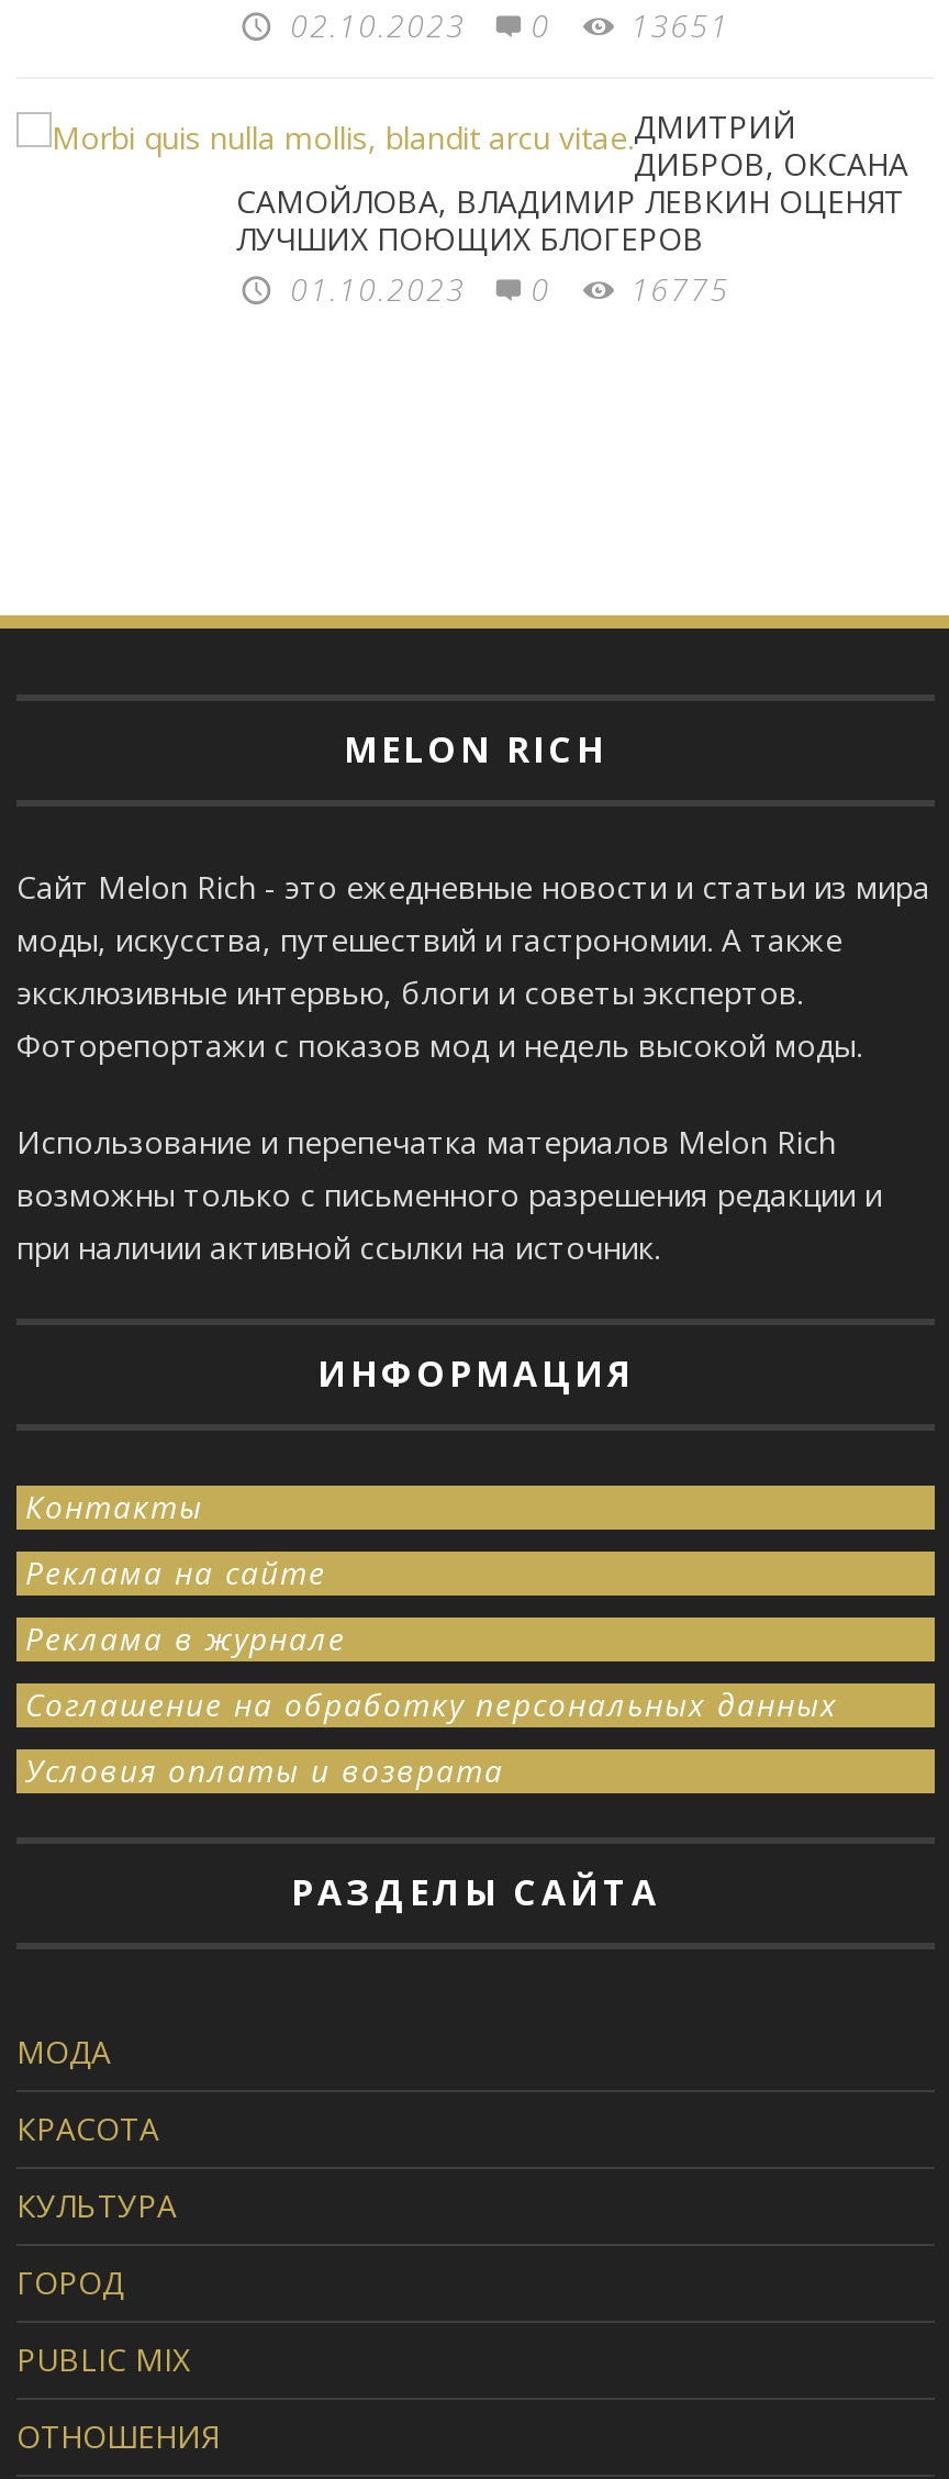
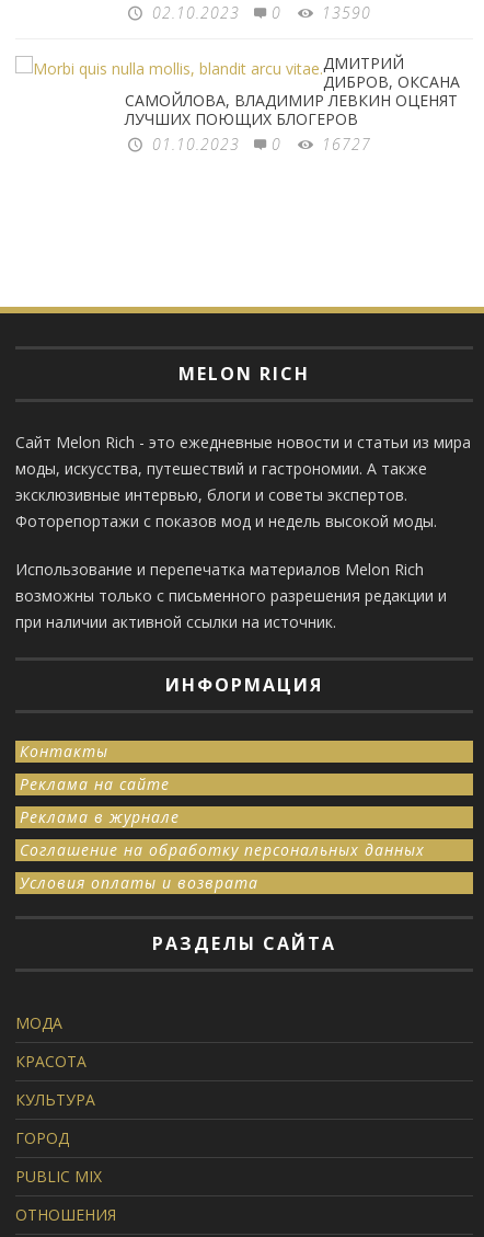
[290,5,730,47] 02.10.2023 0 13651 -> [152,3,371,23] 02.10.2023 0 13590
[290,269,730,311] 01.10.2023 0 16775 -> [152,134,371,155] 01.10.2023 0 16727

